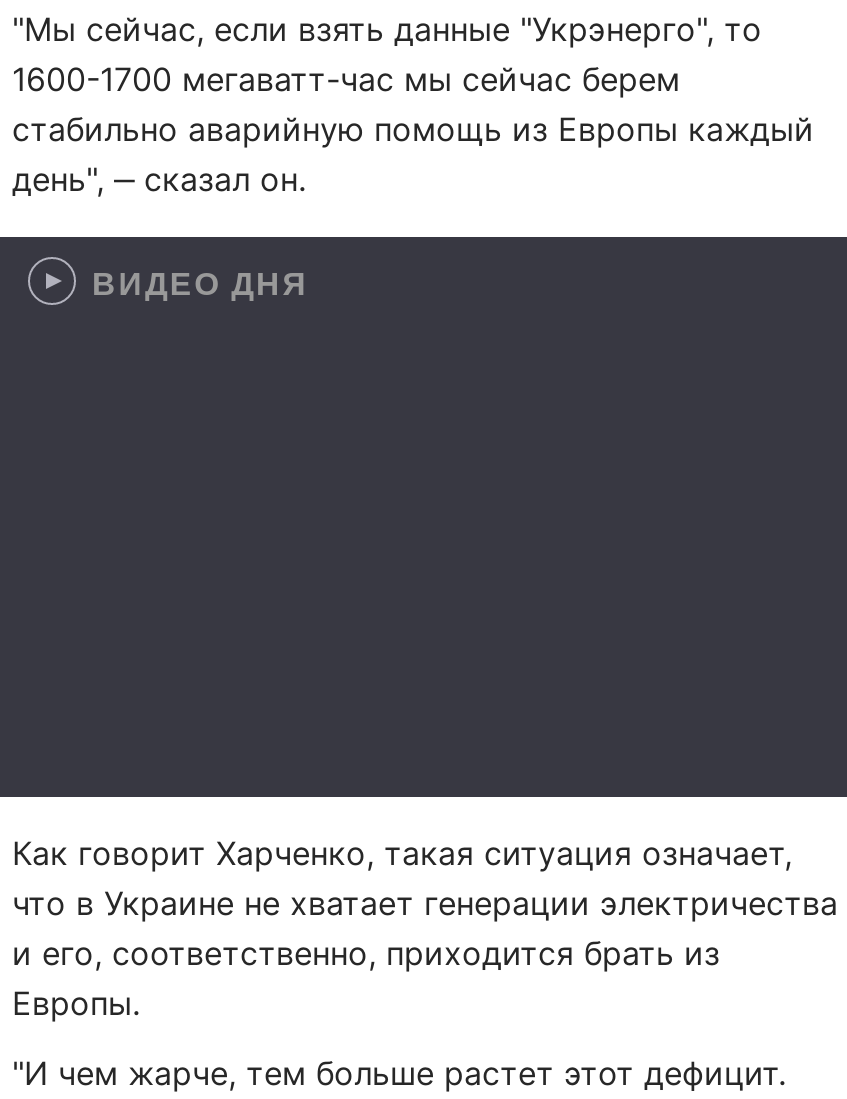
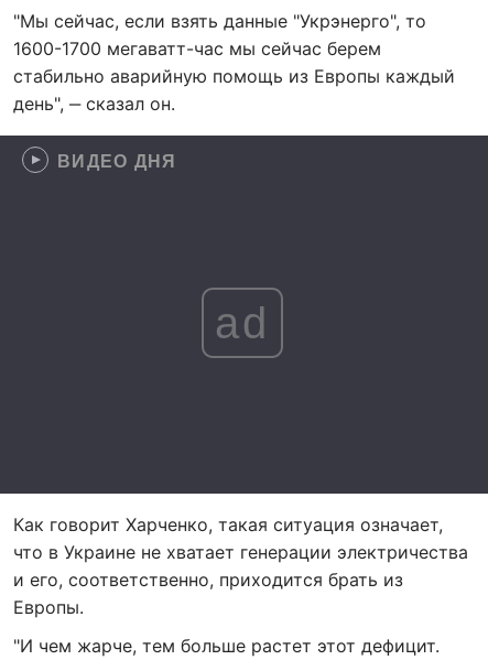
none -> [215,298,270,347] ad

